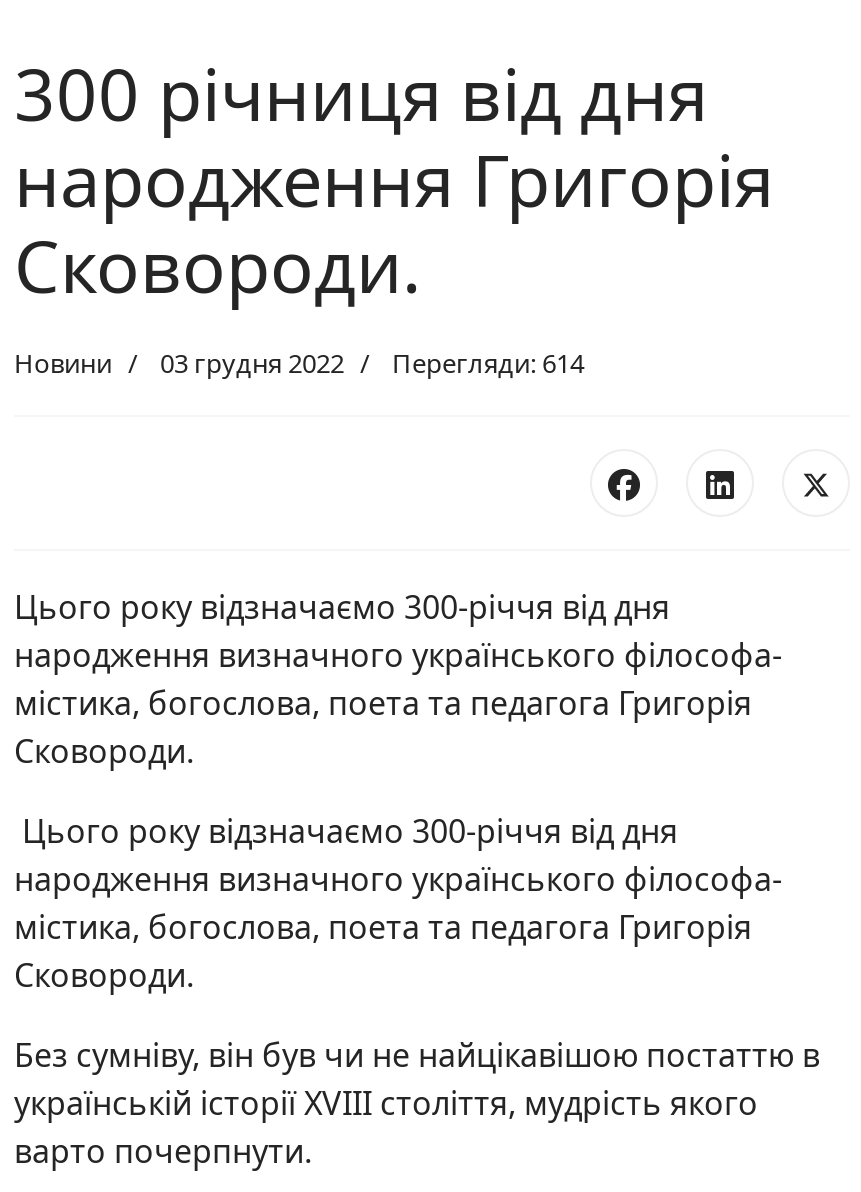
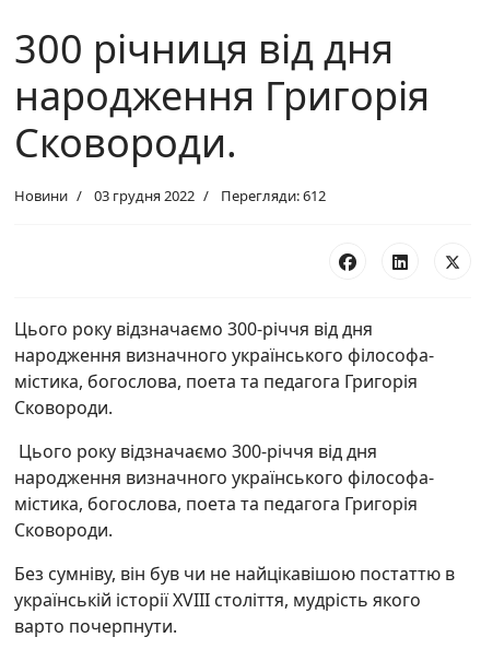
[14,345,584,381] Новини 03 грудня 2022 Перегляди: 614 -> [14,186,326,205] Новини 03 грудня 2022 Перегляди: 612

